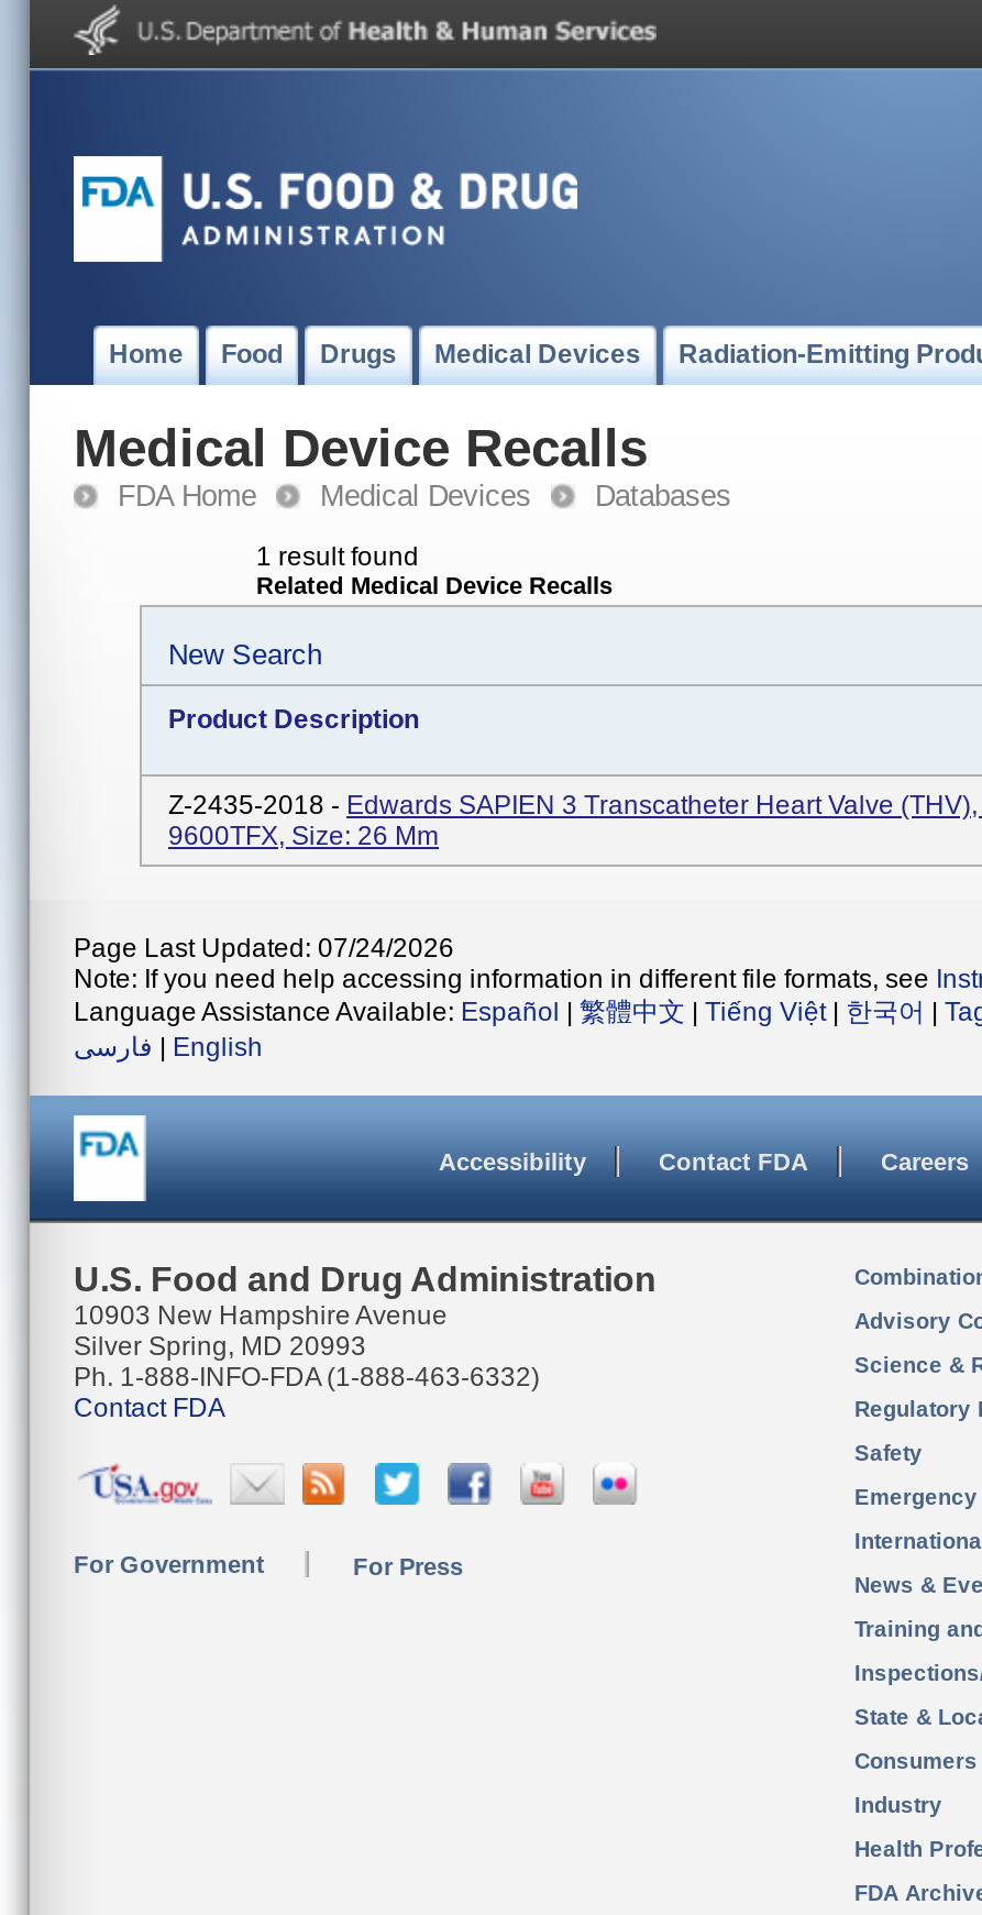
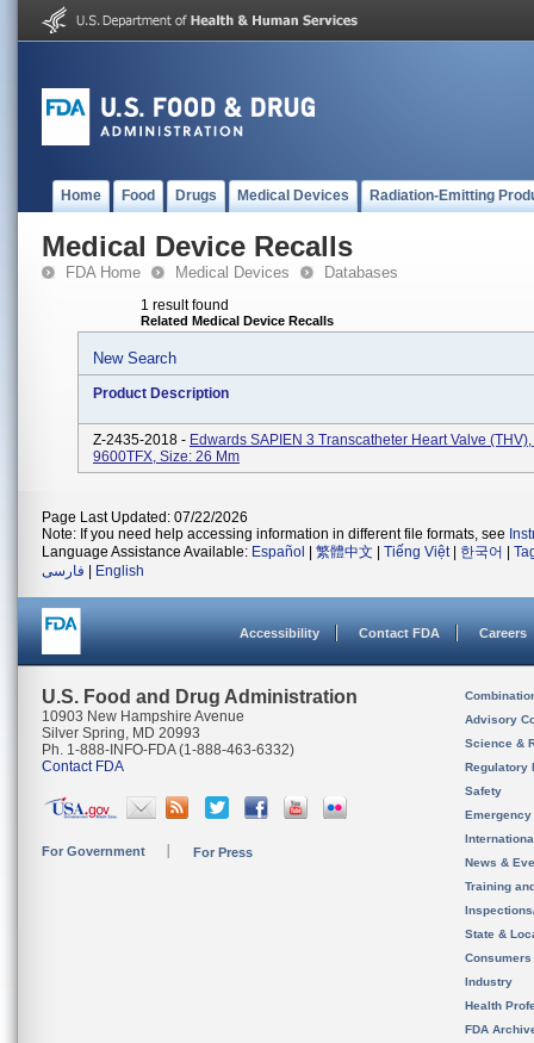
[74,933,454,964] Page Last Updated: 07/24/2026 -> [42,509,248,526] Page Last Updated: 07/22/2026

